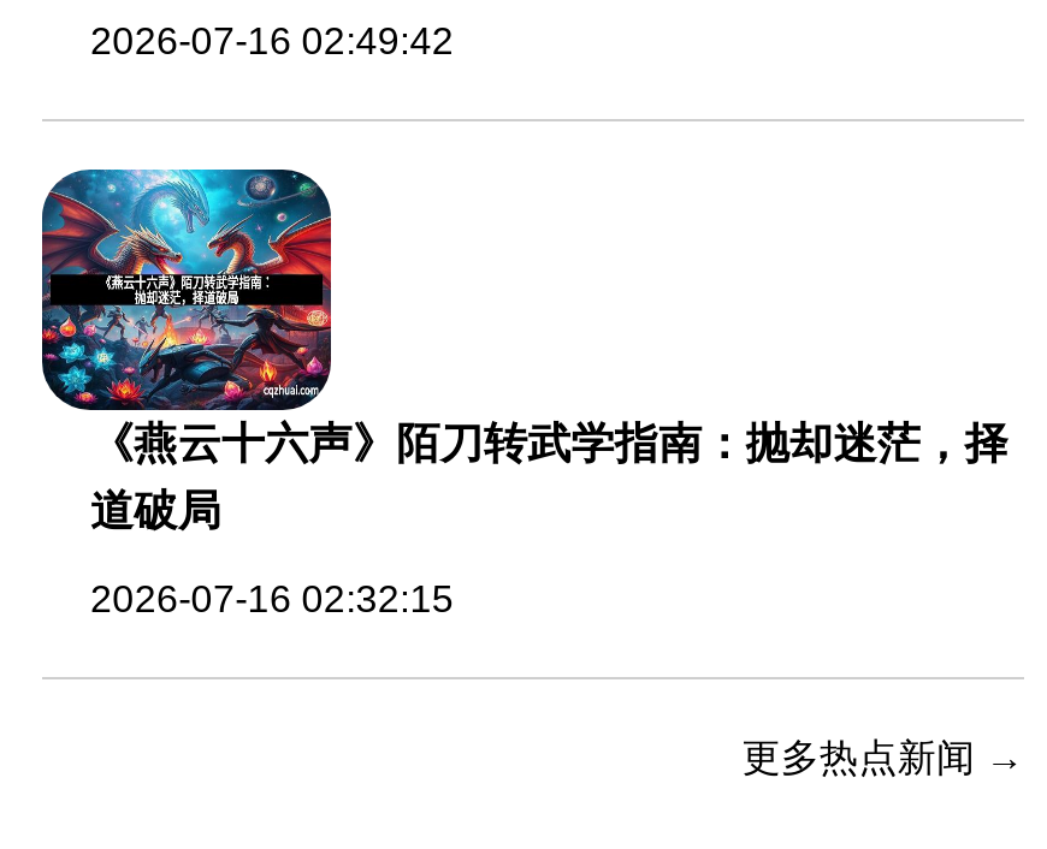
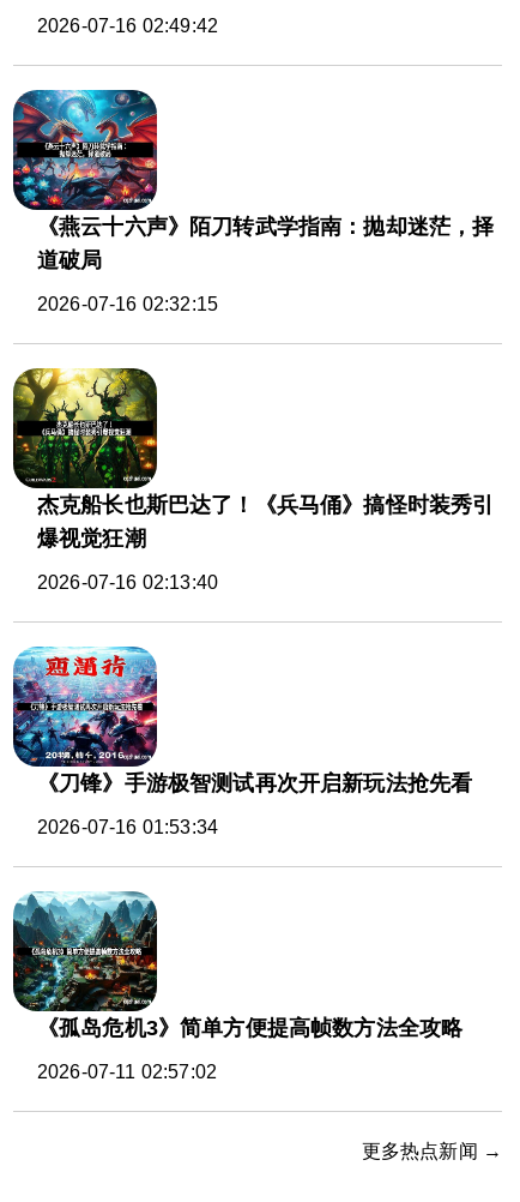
none -> [12,367,494,593] [image] | 杰克船长也斯巴达了！《兵马俑》搞怪时装秀引 | 爆视觉狂潮 | 2026-07-16 02:13:40
none -> [12,645,472,837] [image] | 《刀锋》手游极智测试再次开启新玩法抢先看 | 2026-07-16 01:53:34
none -> [12,890,463,1082] [image] | 《孤岛危机3》简单方便提高帧数方法全攻略 | 2026-07-11 02:57:02

